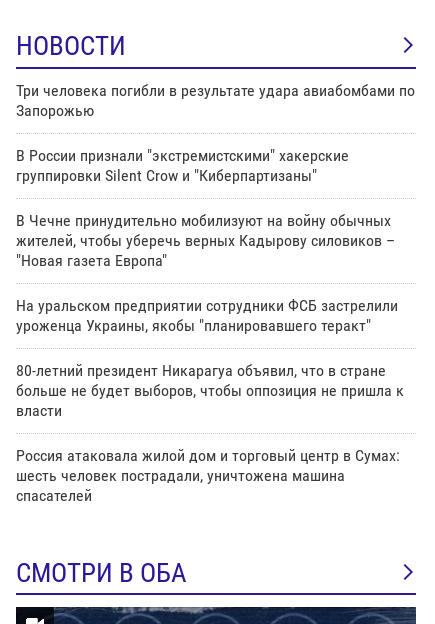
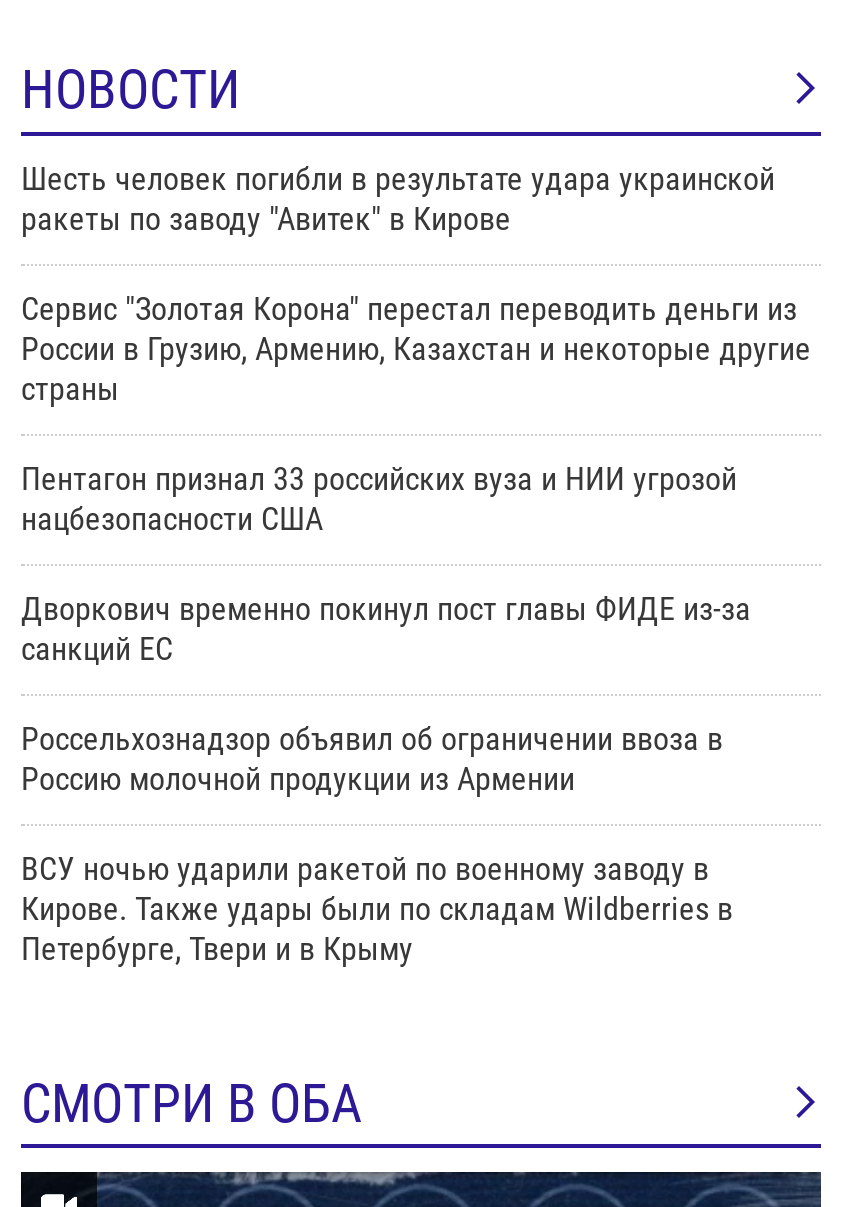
[16,81,415,120] Три человека погибли в результате удара авиабомбами по | Запорожью -> [21,160,775,238] Шесть человек погибли в результате удара украинской | ракеты по заводу "Авитек" в Кирове
[16,146,349,185] В России признали "экстремистскими" хакерские | группировки Silent Crow и "Киберпартизаны" -> [21,290,811,408] Сервис "Золотая Корона" перестал переводить деньги из | России в Грузию, Армению, Казахстан и некоторые другие | страны
[16,211,395,270] В Чечне принудительно мобилизуют на войну обычных | жителей, чтобы уберечь верных Кадырову силовиков – | "Новая газета Европа" -> [21,460,737,538] Пентагон признал 33 российских вуза и НИИ угрозой | нацбезопасности США
[16,296,398,335] На уральском предприятии сотрудники ФСБ застрелили | уроженца Украины, якобы "планировавшего теракт" -> [21,590,751,668] Дворкович временно покинул пост главы ФИДЕ из-за | санкций ЕС
[16,361,404,420] 80-летний президент Никарагуа объявил, что в стране | больше не будет выборов, чтобы оппозиция не пришла к | власти -> [21,720,723,798] Россельхознадзор объявил об ограничении ввоза в | Россию молочной продукции из Армении
[16,446,400,505] Россия атаковала жилой дом и торговый центр в Сумах: | шесть человек пострадали, уничтожена машина | спасателей -> [21,850,733,968] ВСУ ночью ударили ракетой по военному заводу в | Кирове. Также удары были по складам Wildberries в | Петербурге, Твери и в Крыму

